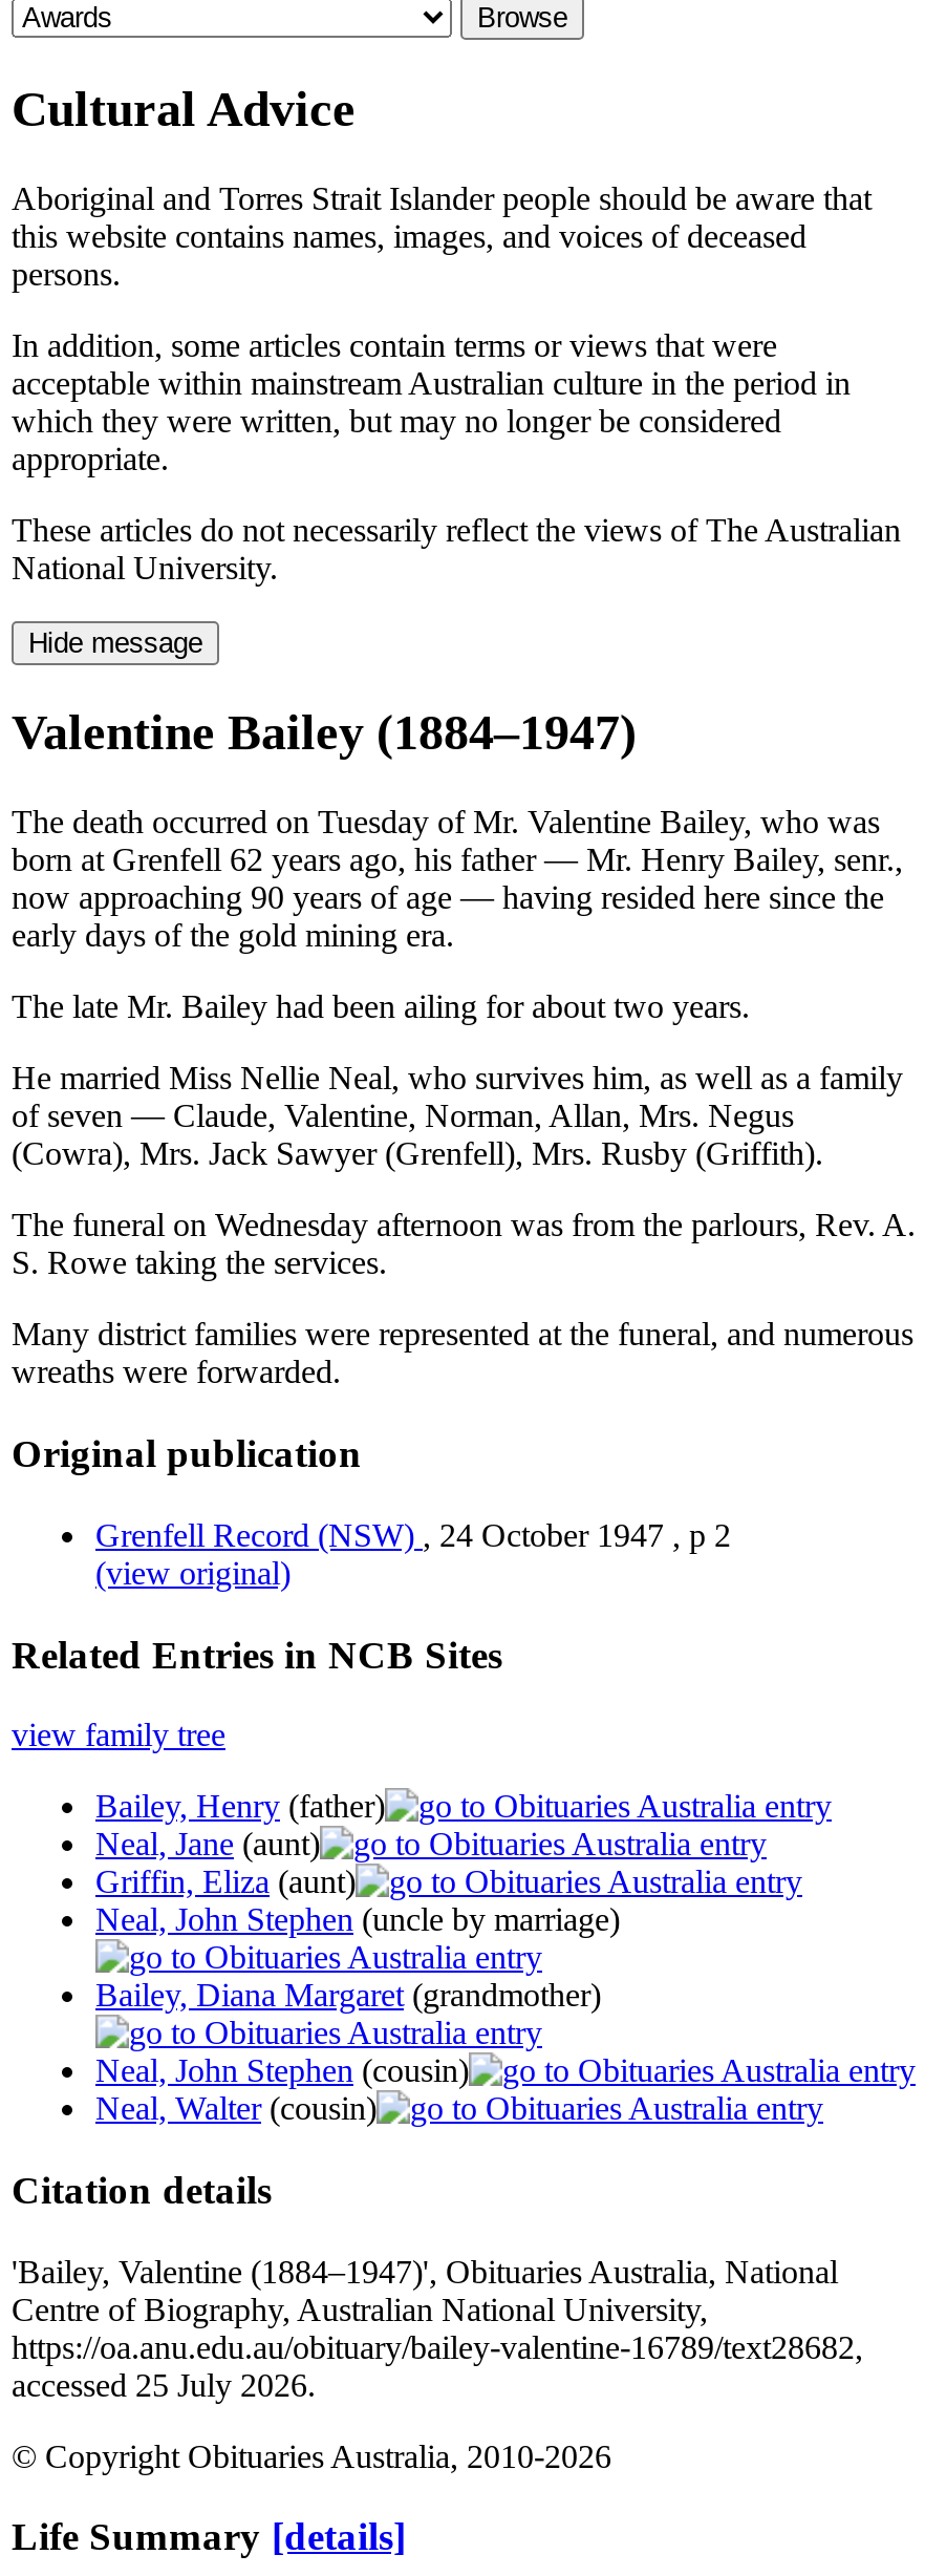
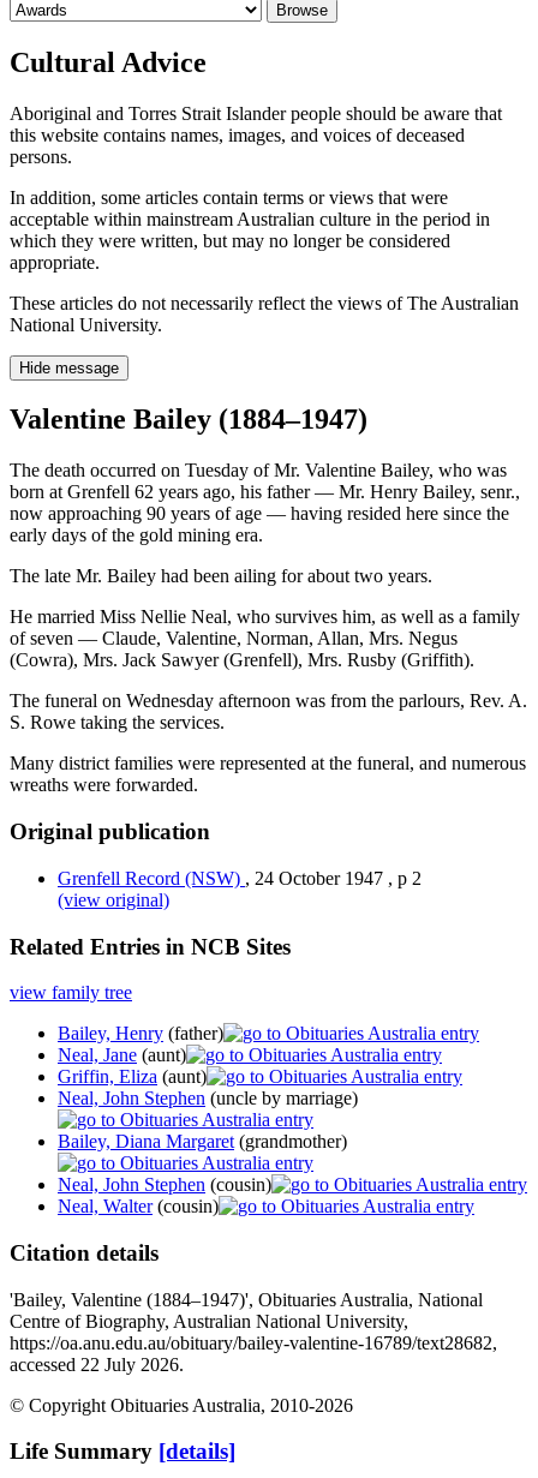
[12,2367,316,2402] accessed 25 July 2026. -> [10,1354,184,1374] accessed 22 July 2026.

